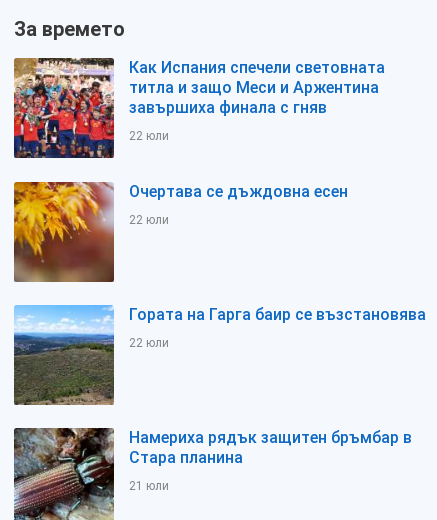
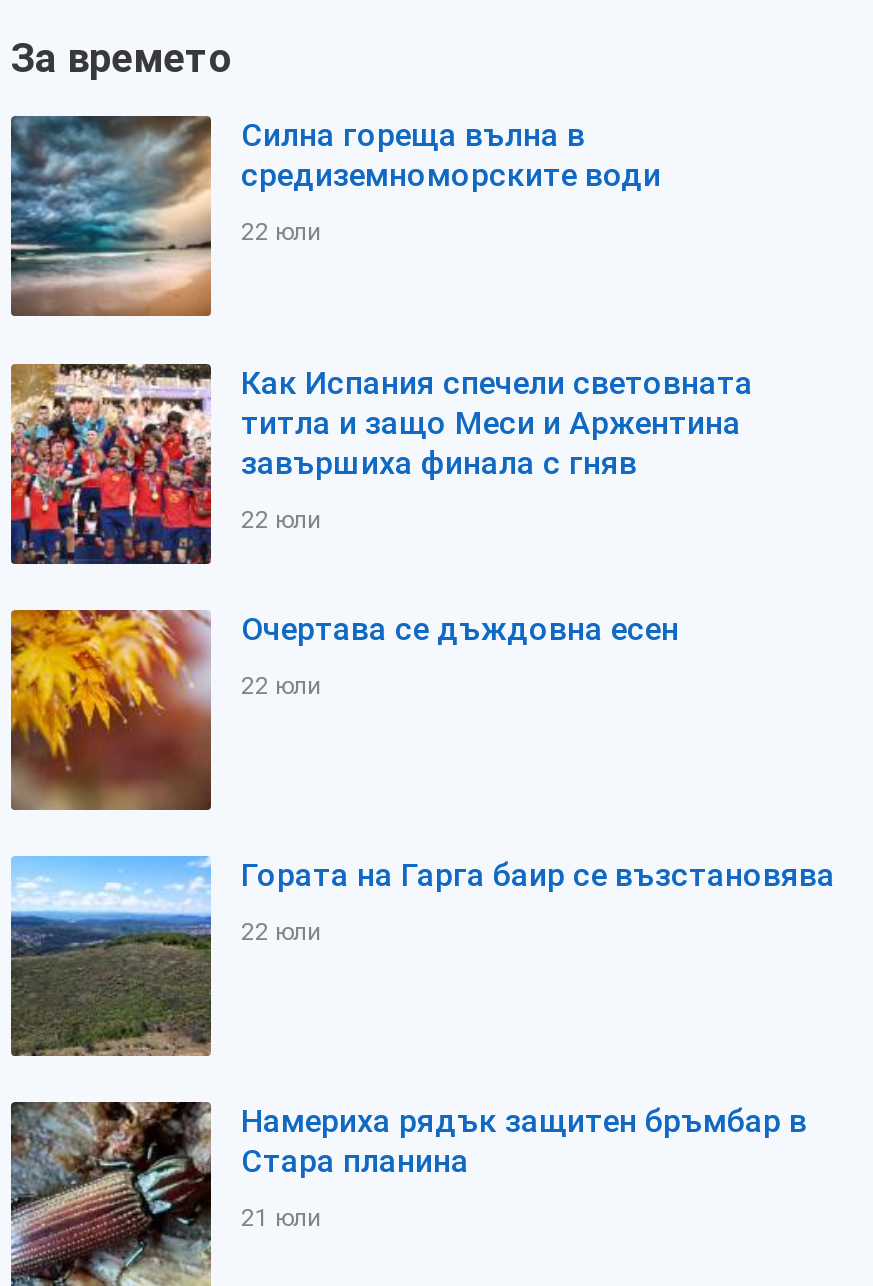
none -> [9,114,661,318] [image] | Силна гореща вълна в | средиземноморските води | 22 юли

